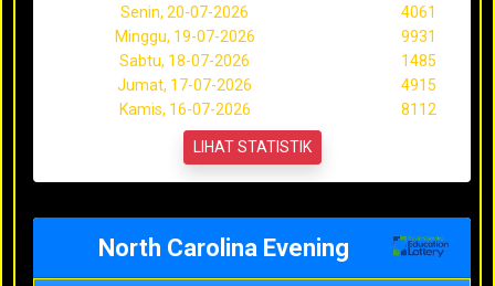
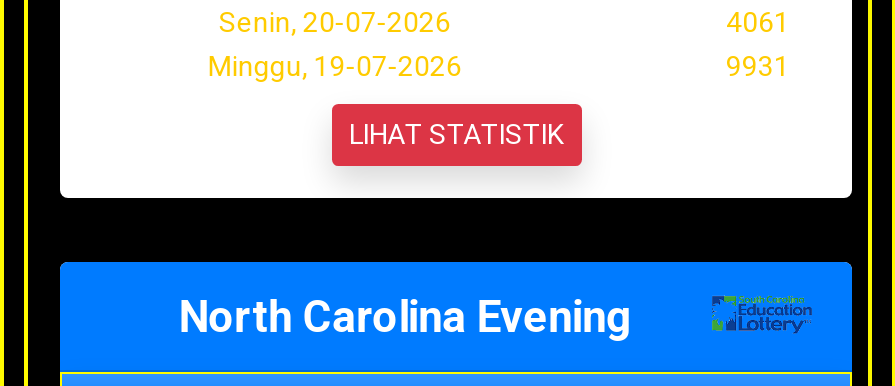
[117,52,436,118] Sabtu, 18-07-2026 | 1485 | Jumat, 17-07-2026 | 4915 | Kamis, 16-07-2026 | 8112 -> none

